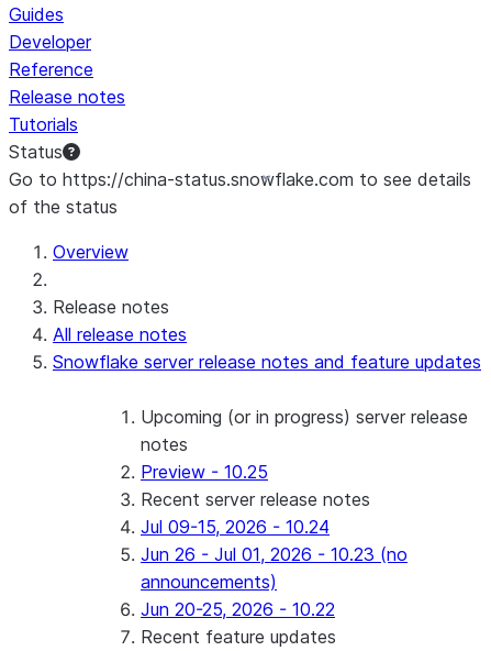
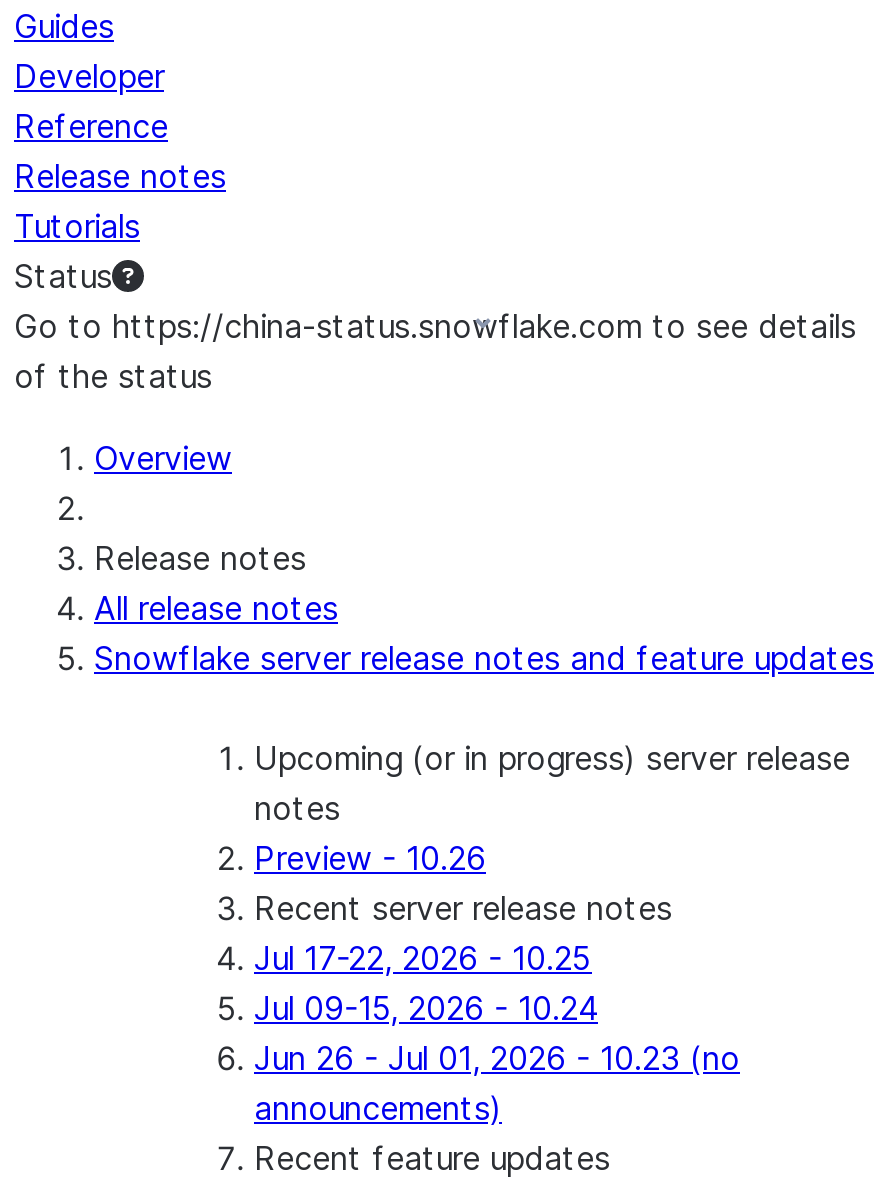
[141,461,268,483] Preview - 10.25 -> [254,838,486,878] Preview - 10.26
none -> [254,938,592,978] Jul 17-22, 2026 - 10.25
moved [141,516,408,593] -> [254,988,740,1128]: Jul 09-15, 2026 - 10.24 | Jun 26 - Jul 01, 2026 - 10.23 (no | announcements)
[141,598,335,620] Jun 20-25, 2026 - 10.22 -> none

